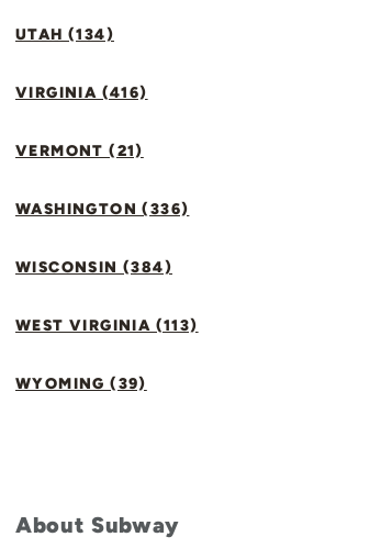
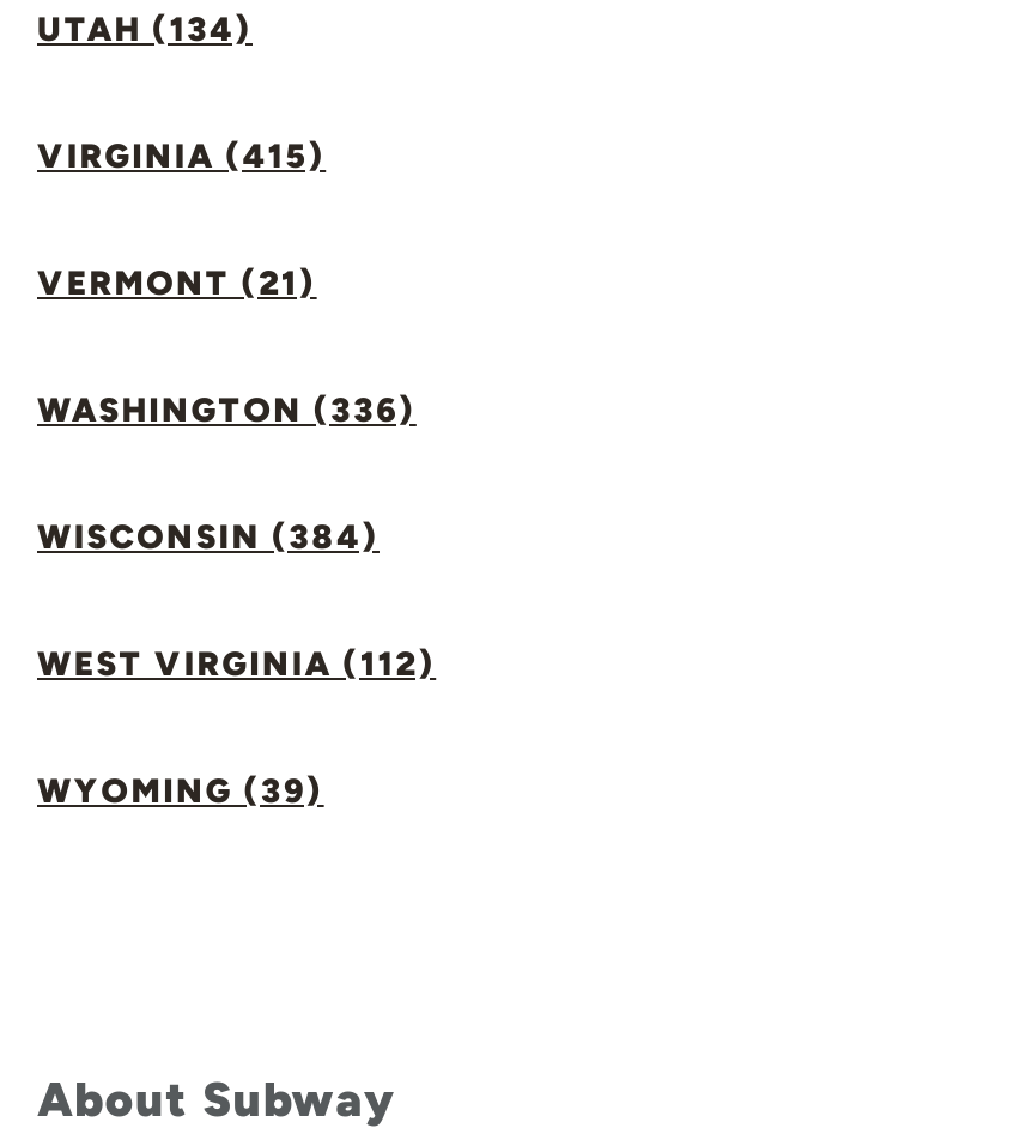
[15,83,148,102] VIRGINIA (416) -> [37,137,326,177] VIRGINIA (415)
[15,316,198,335] WEST VIRGINIA (113) -> [37,644,436,685] WEST VIRGINIA (112)

